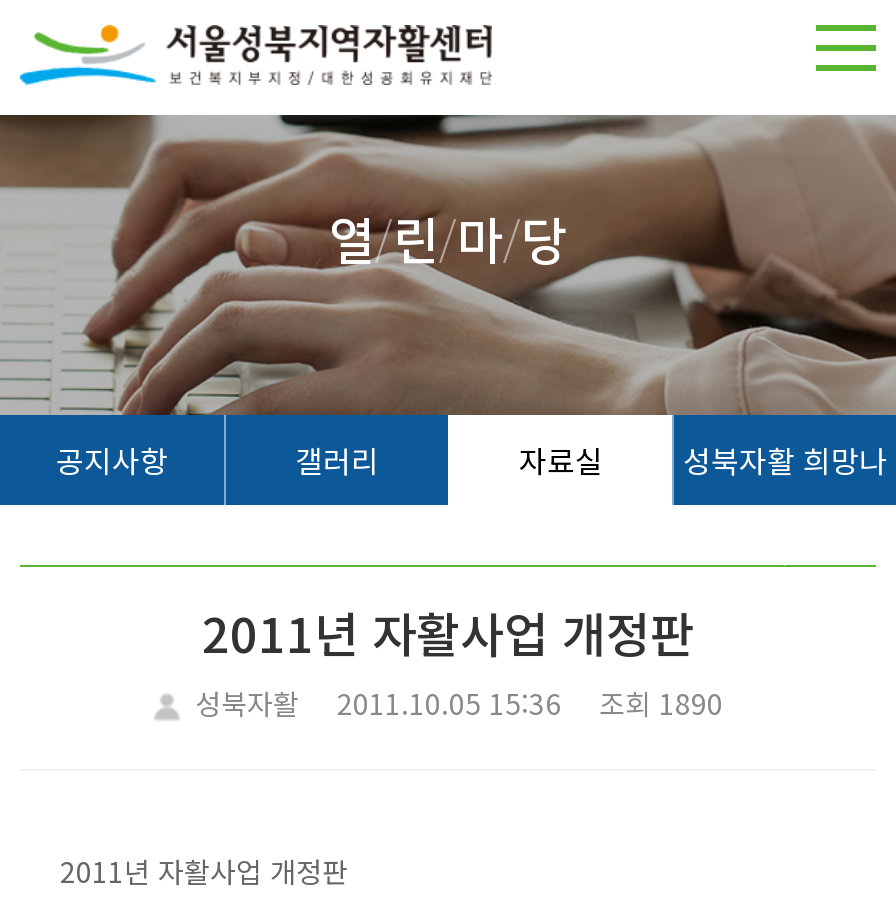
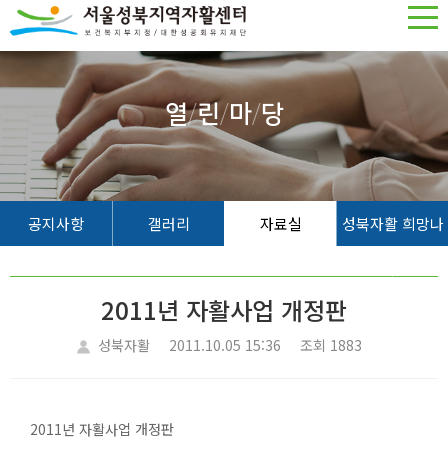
[187,683,723,723] 성북자활 2011.10.05 15:36 조회 1890 -> [93,335,361,355] 성북자활 2011.10.05 15:36 조회 1883

